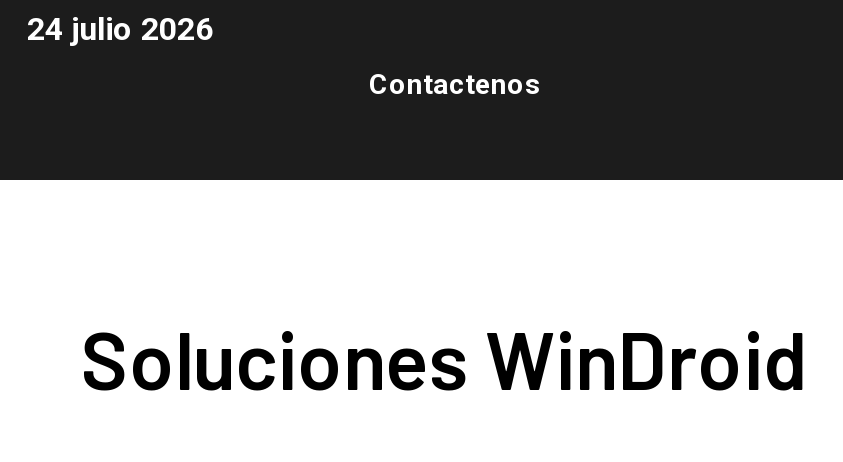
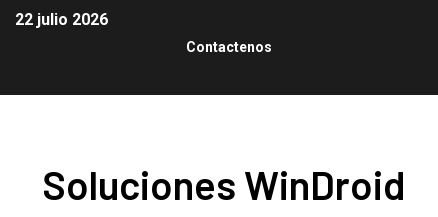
[27,11,213,49] 24 julio 2026 -> [15,10,108,29] 22 julio 2026

